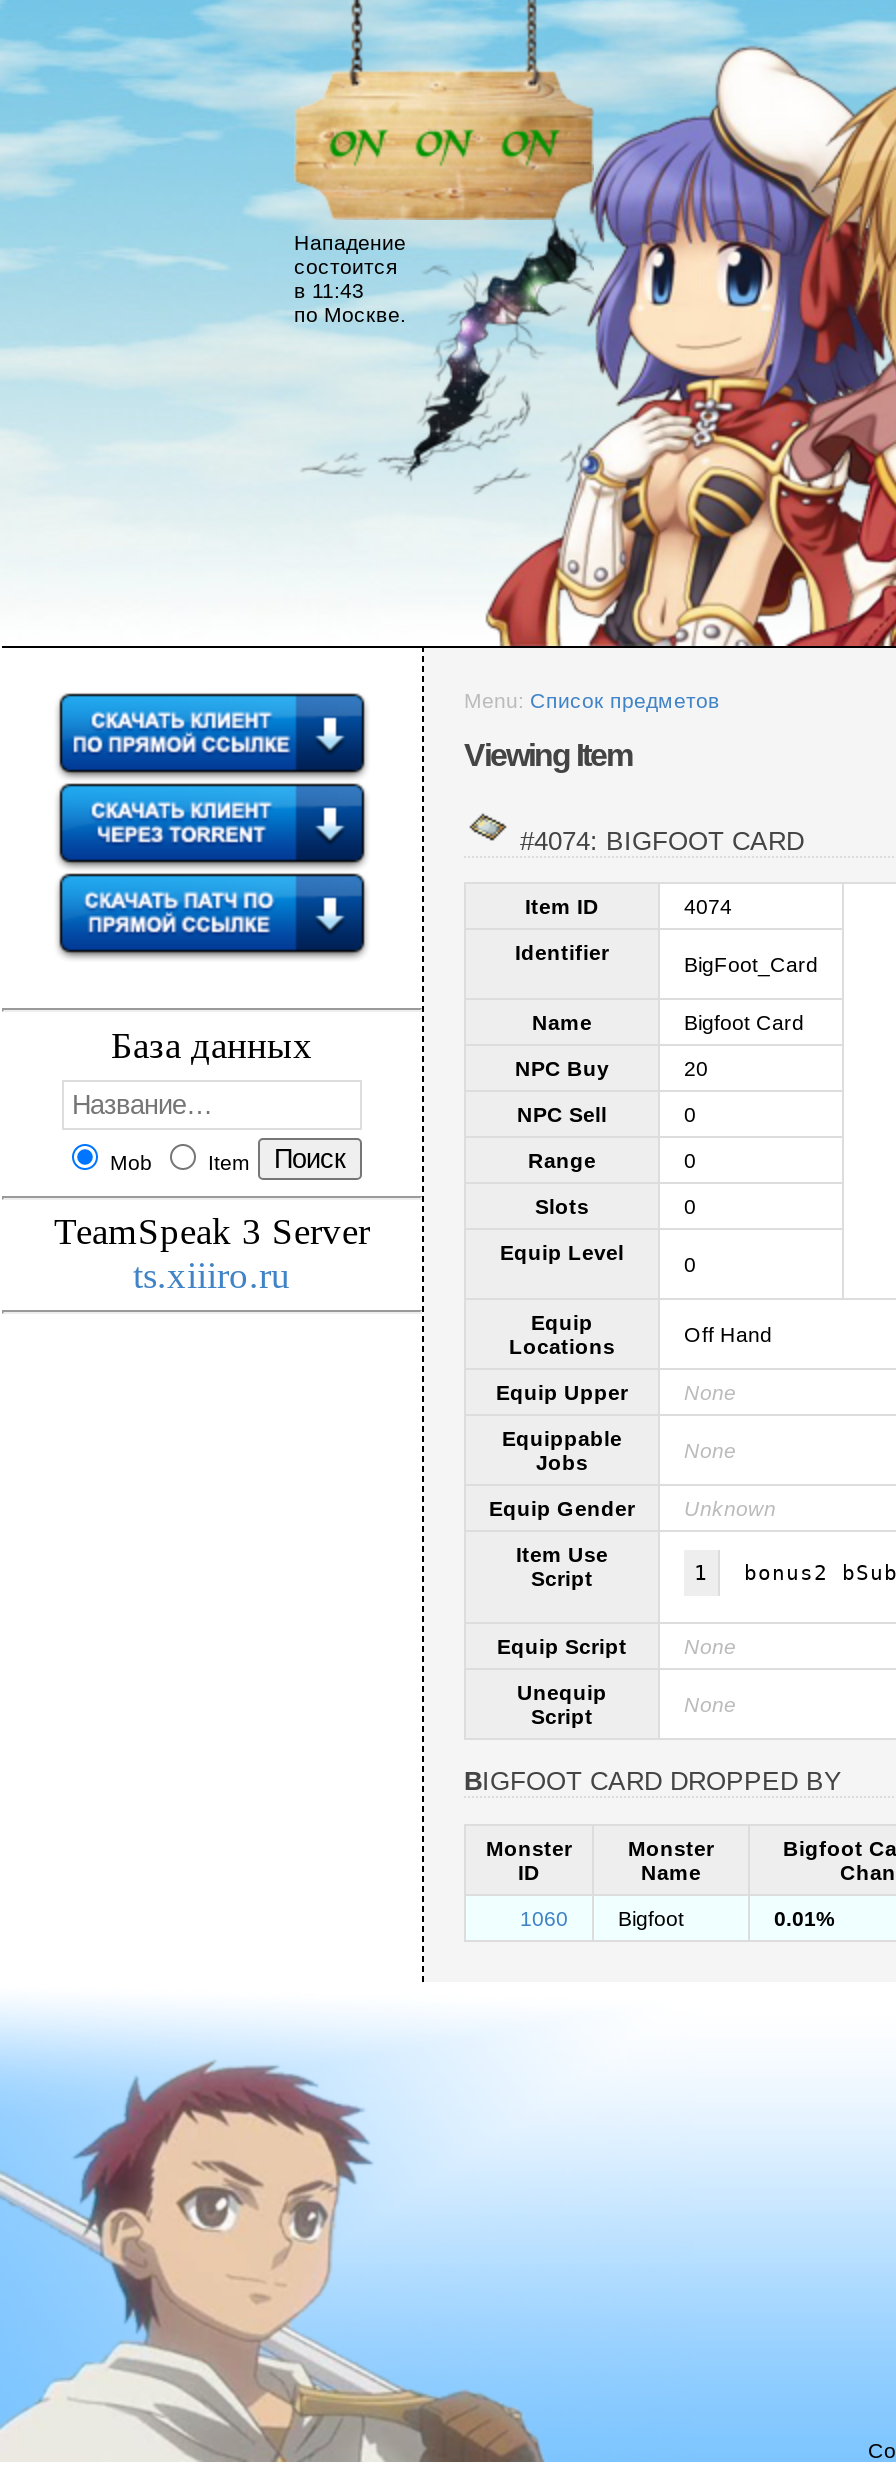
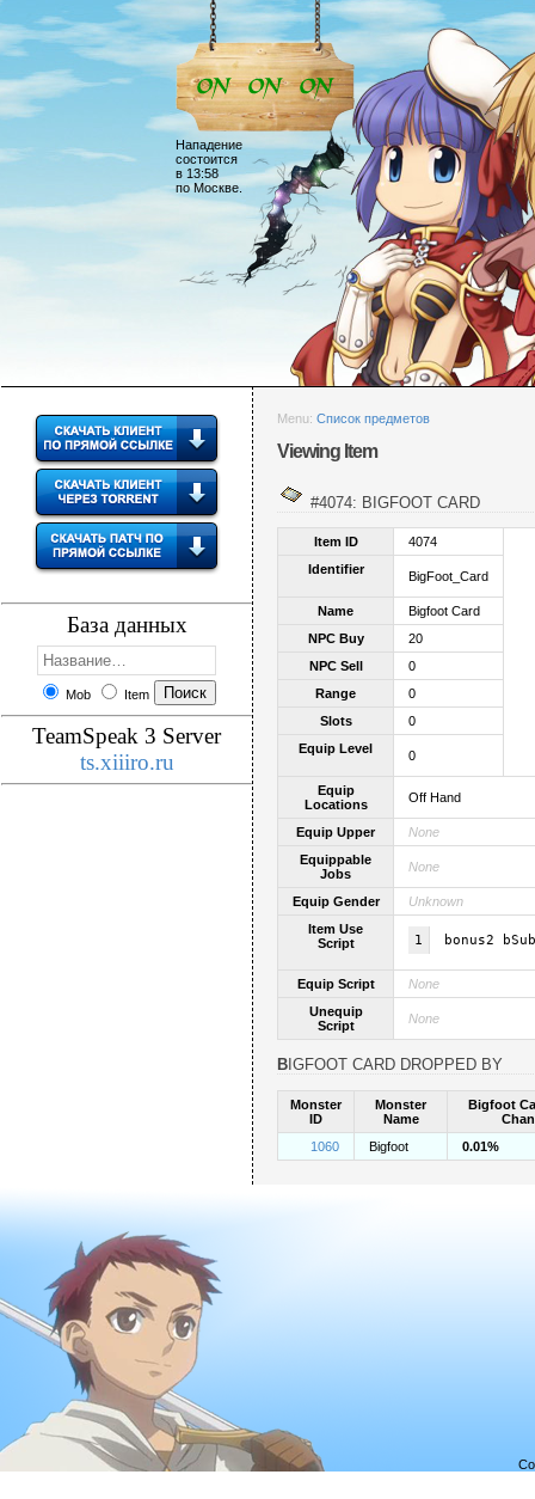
[294,278,364,302] в 11:43 -> [176,166,219,181] в 13:58

